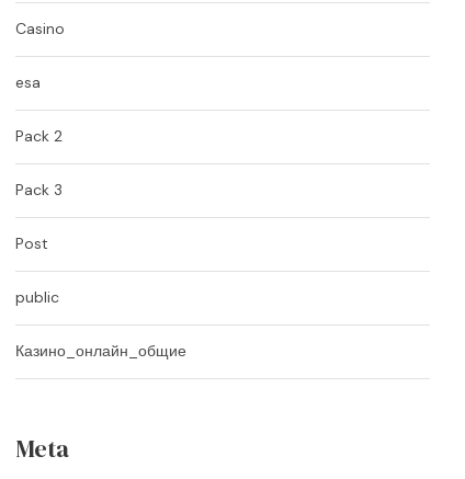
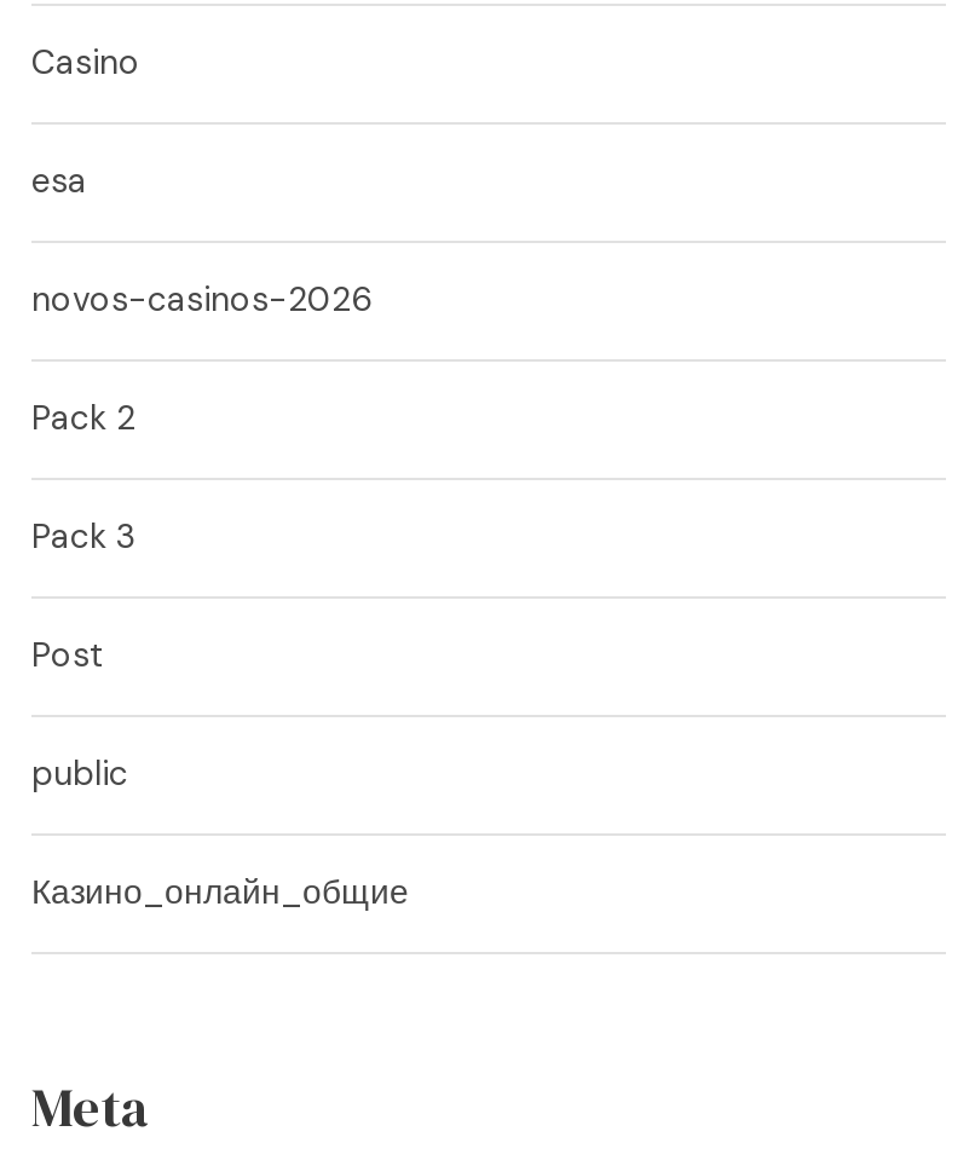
none -> [31,277,373,321] novos-casinos-2026

